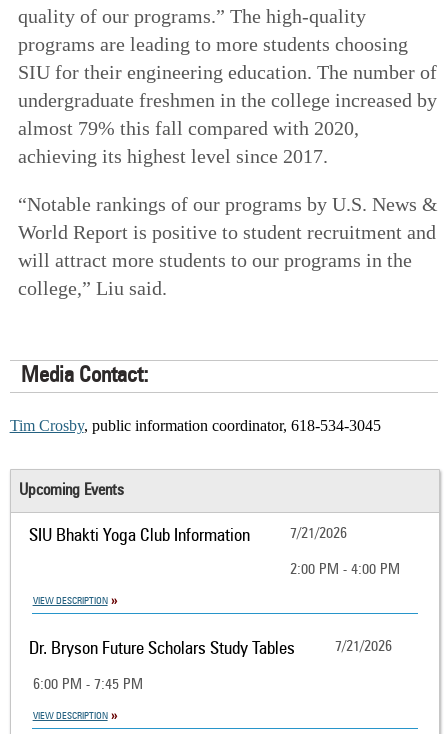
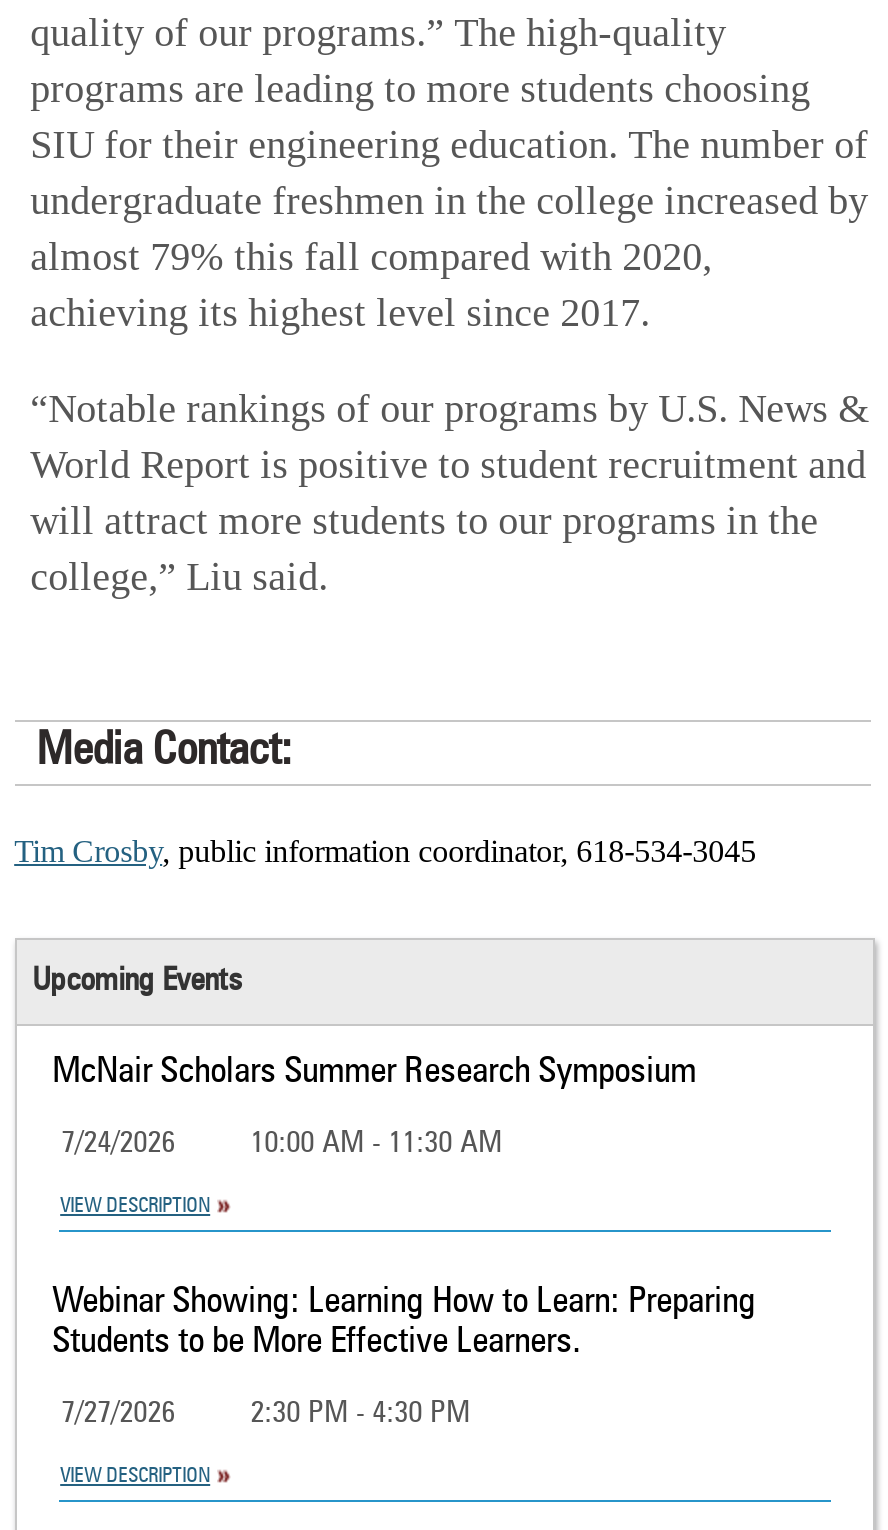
[29,527,347,545] SIU Bhakti Yoga Club Information | 7/21/2026 -> [52,1054,696,1090] McNair Scholars Summer Research Symposium
[290,563,400,578] 2:00 PM - 4:00 PM -> [61,1131,502,1161] 7/24/2026 | 10:00 AM - 11:30 AM
[29,640,392,658] Dr. Bryson Future Scholars Study Tables | 7/21/2026 -> [52,1284,756,1360] Webinar Showing: Learning How to Learn: Preparing | Students to be More Effective Learners.
[33,678,143,693] 6:00 PM - 7:45 PM -> [61,1401,470,1431] 7/27/2026 | 2:30 PM - 4:30 PM

